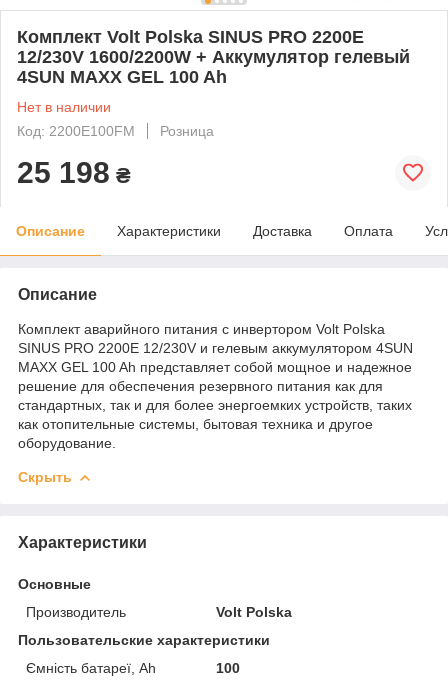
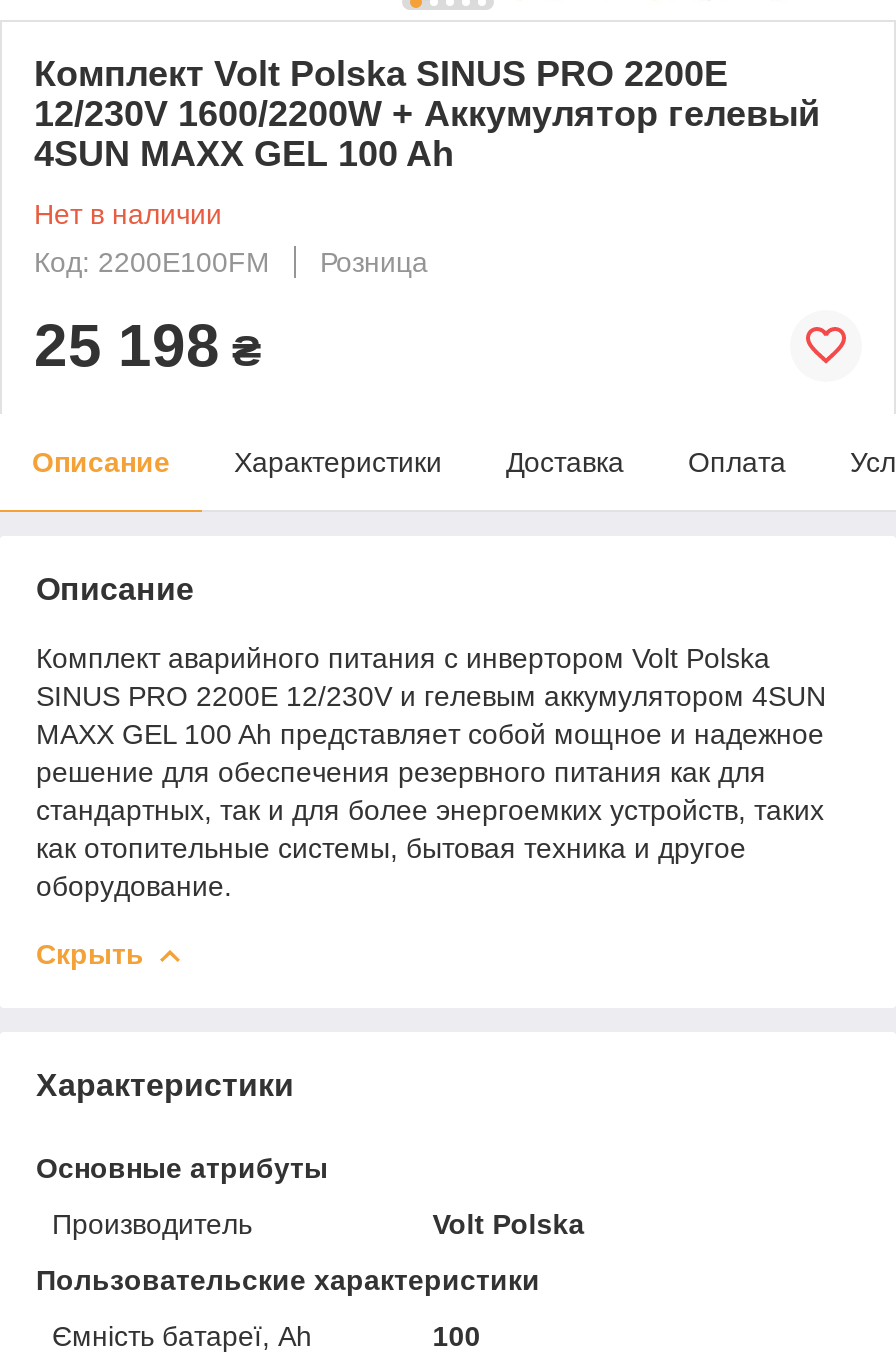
[18,576,91,592] Основные -> [36,1152,328,1184] Основные атрибуты

